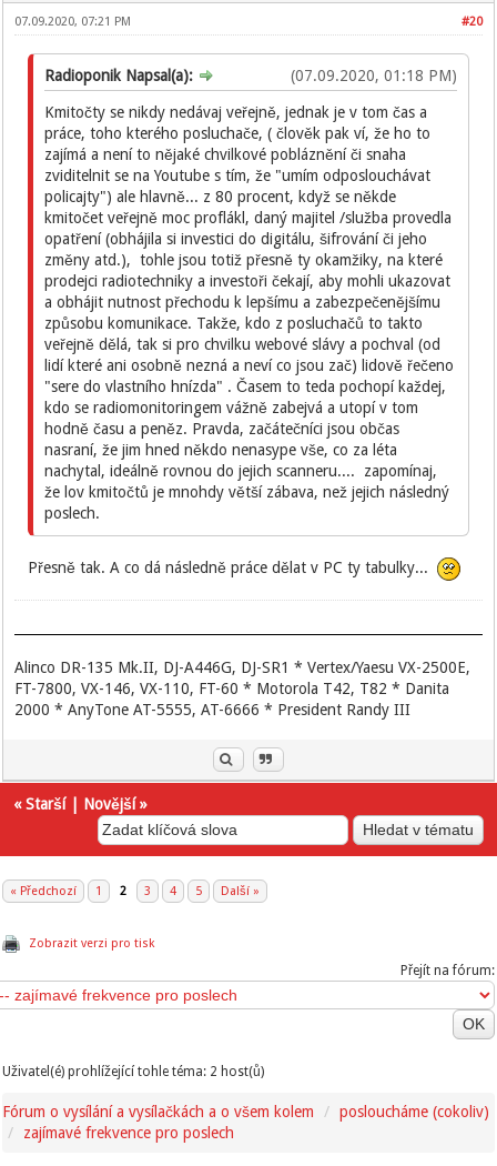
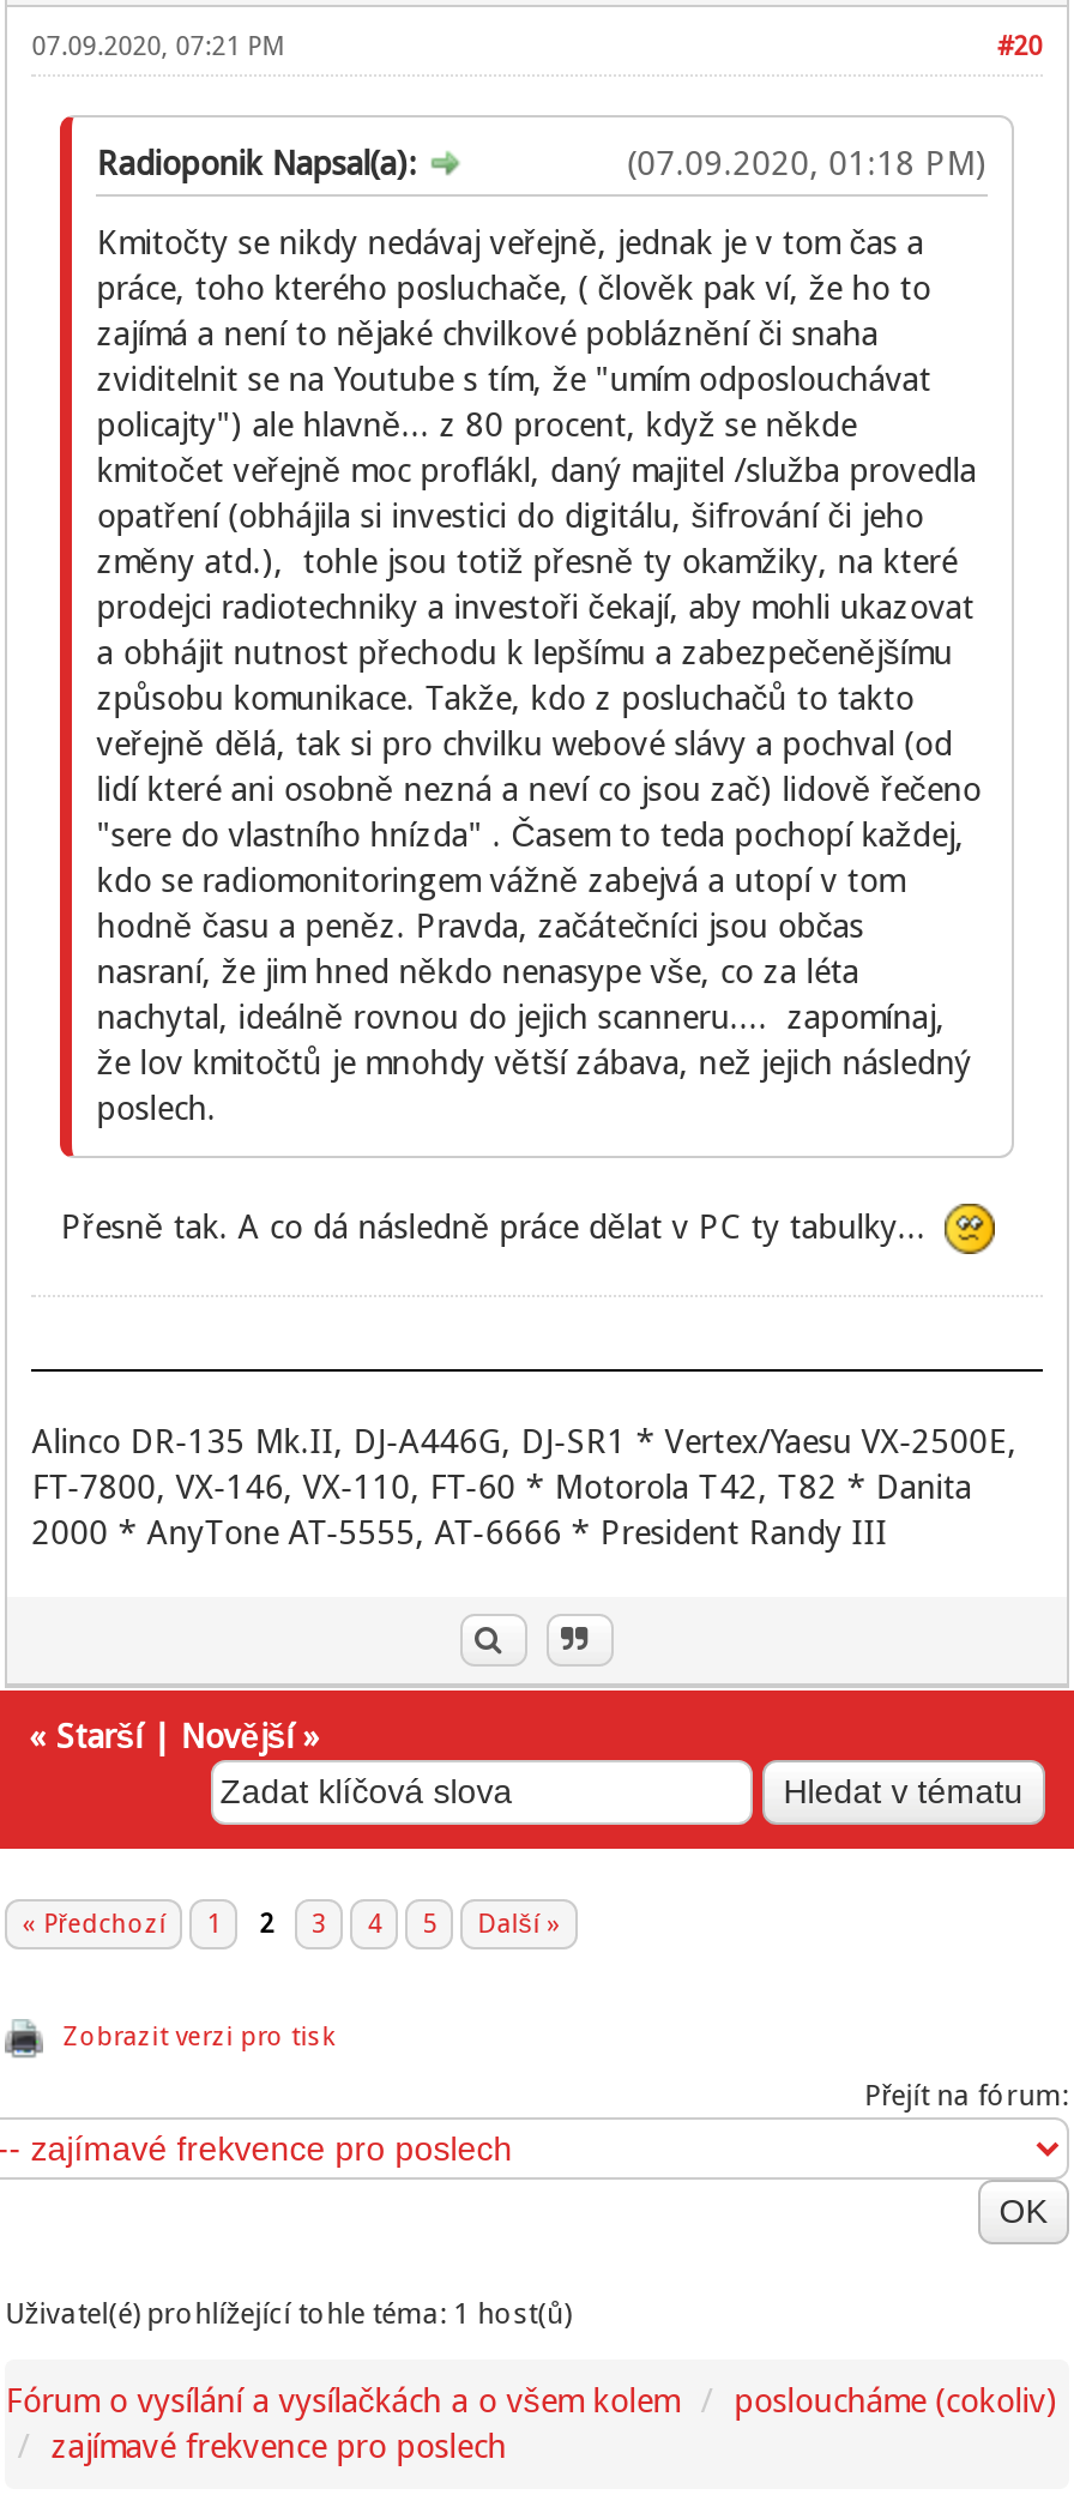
[2,1064,264,1079] Uživatel(é) prohlížející tohle téma: 2 host(ů) -> [5,2297,571,2331] Uživatel(é) prohlížející tohle téma: 1 host(ů)

